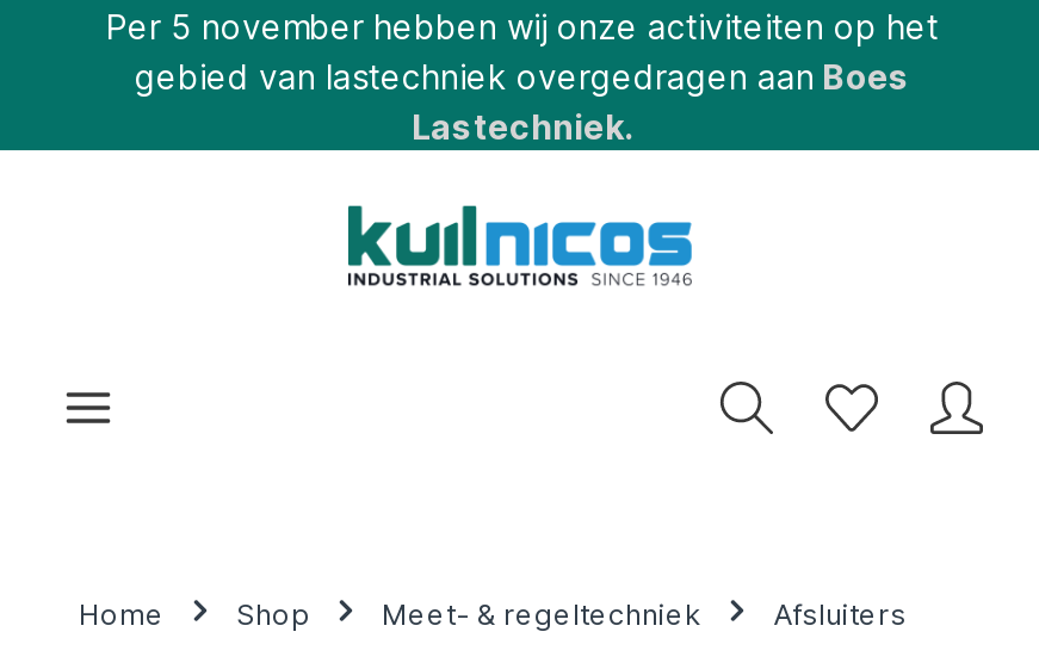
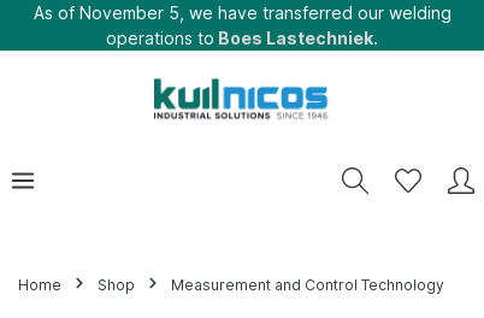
[106,5,939,145] Per 5 november hebben wij onze activiteiten op het | gebied van lastechniek overgedragen aan Boes | Lastechniek. -> [33,2,451,48] As of November 5, we have transferred our welding | operations to Boes Lastechniek.
[382,596,907,632] Meet- & regeltechniek | Afsluiters -> [171,276,444,294] Measurement and Control Technology

